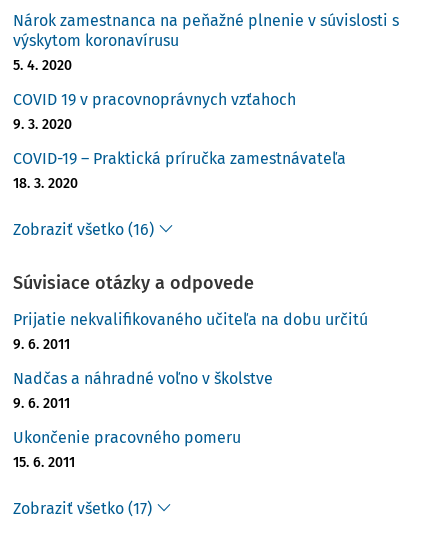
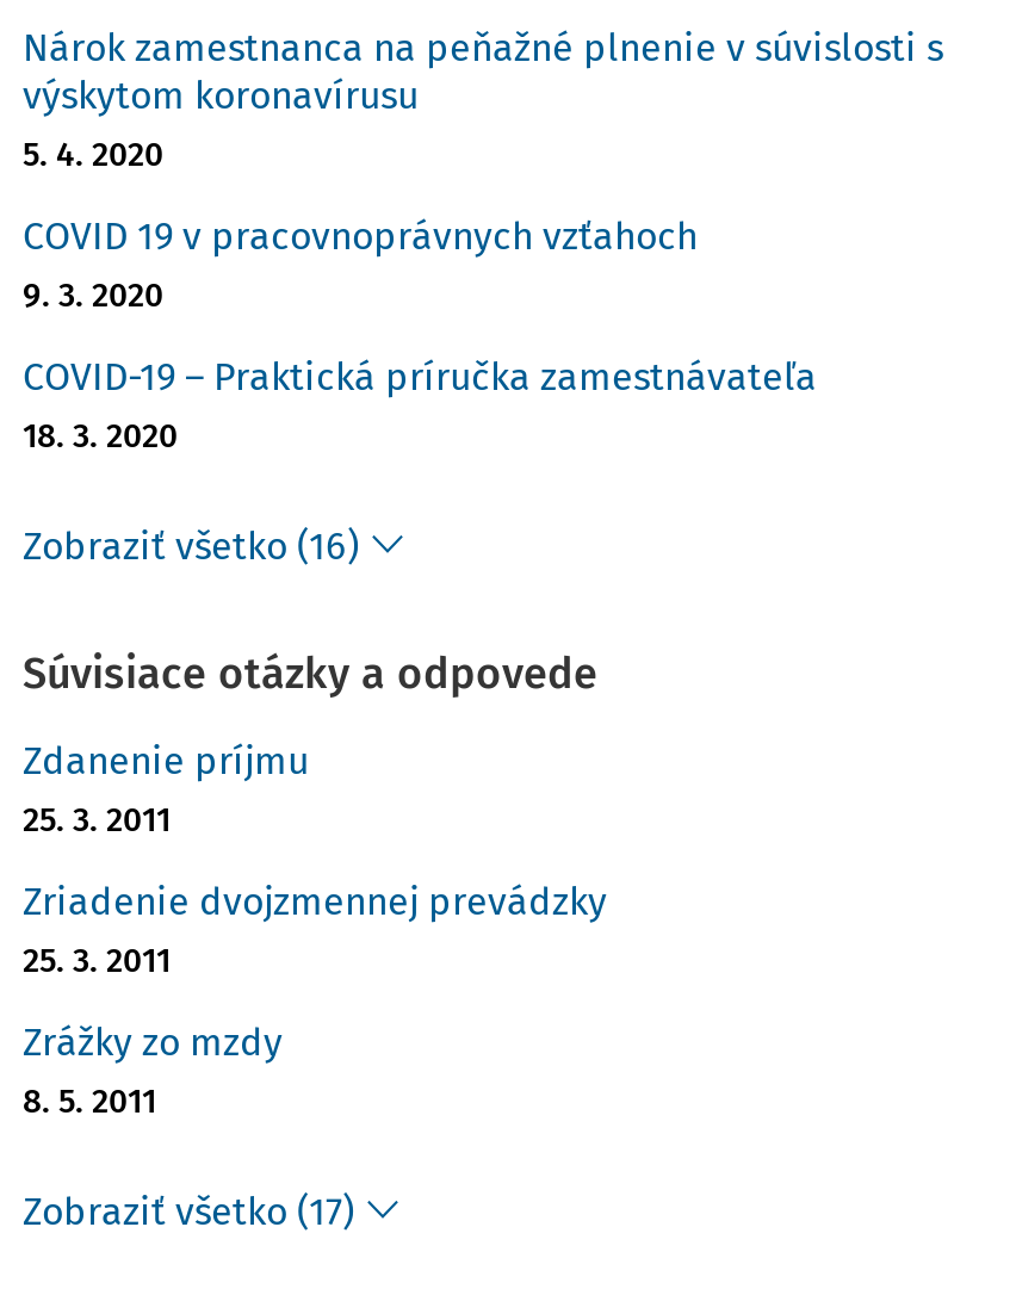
[13,310,368,353] Prijatie nekvalifikovaného učiteľa na dobu určitú | 9. 6. 2011 -> [23,738,309,841] Zdanenie príjmu | 25. 3. 2011
[13,369,273,412] Nadčas a náhradné voľno v školstve | 9. 6. 2011 -> [23,879,607,981] Zriadenie dvojzmennej prevádzky | 25. 3. 2011
[13,428,241,471] Ukončenie pracovného pomeru | 15. 6. 2011 -> [23,1020,283,1122] Zrážky zo mzdy | 8. 5. 2011

